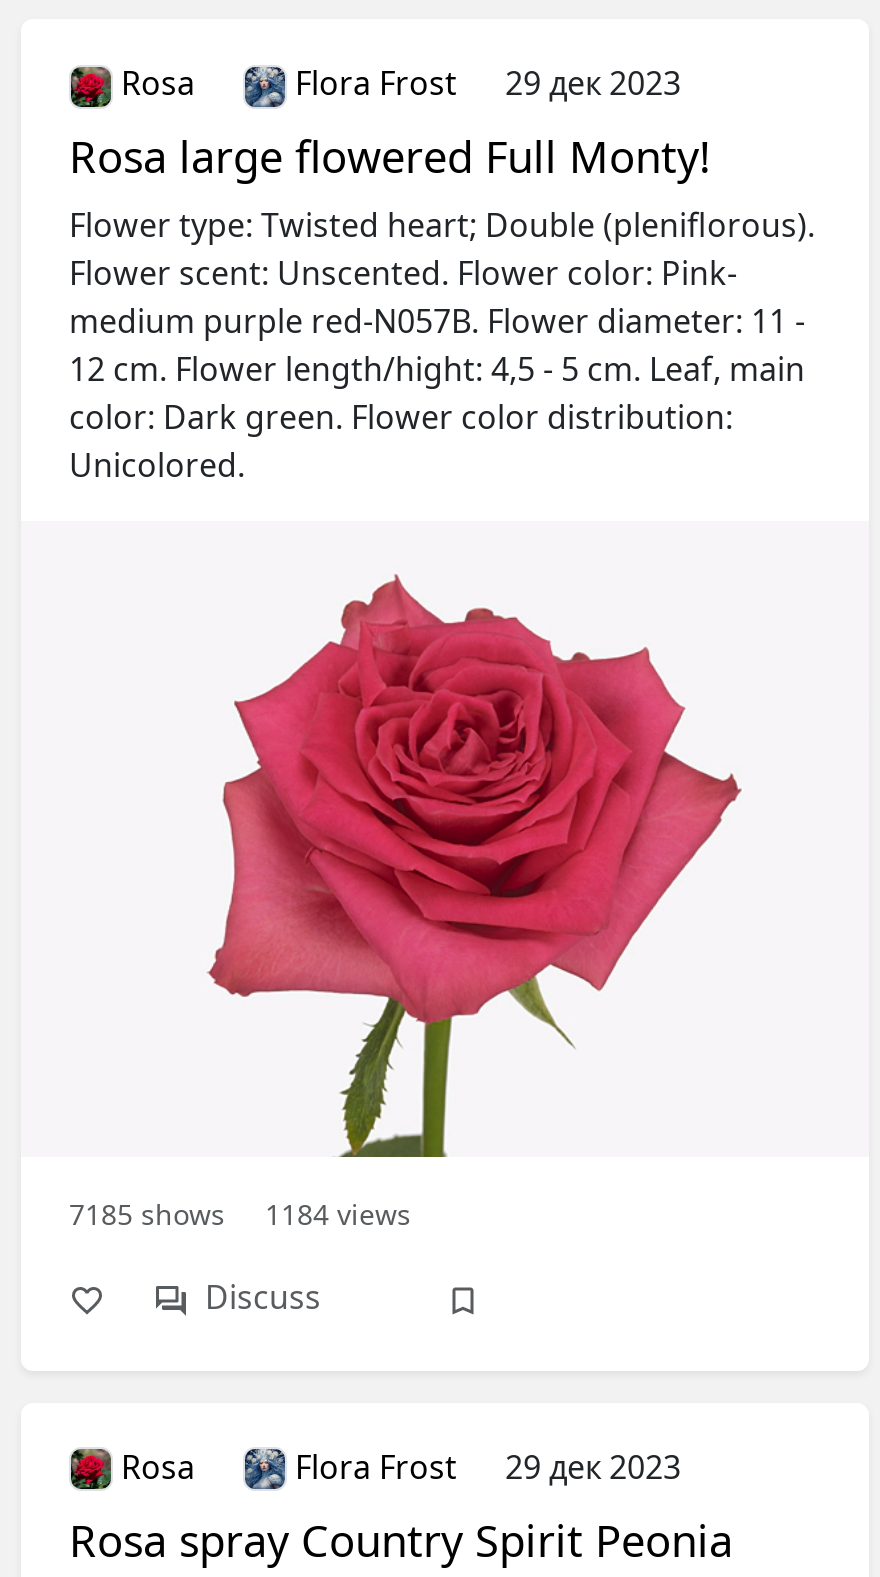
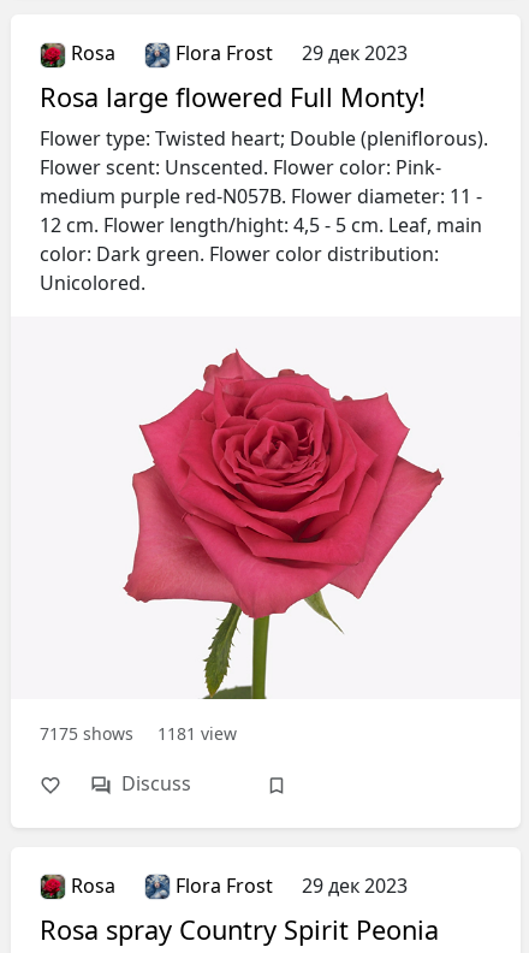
[69,1196,411,1234] 7185 shows | 1184 views -> [40,722,237,745] 7175 shows | 1181 view

